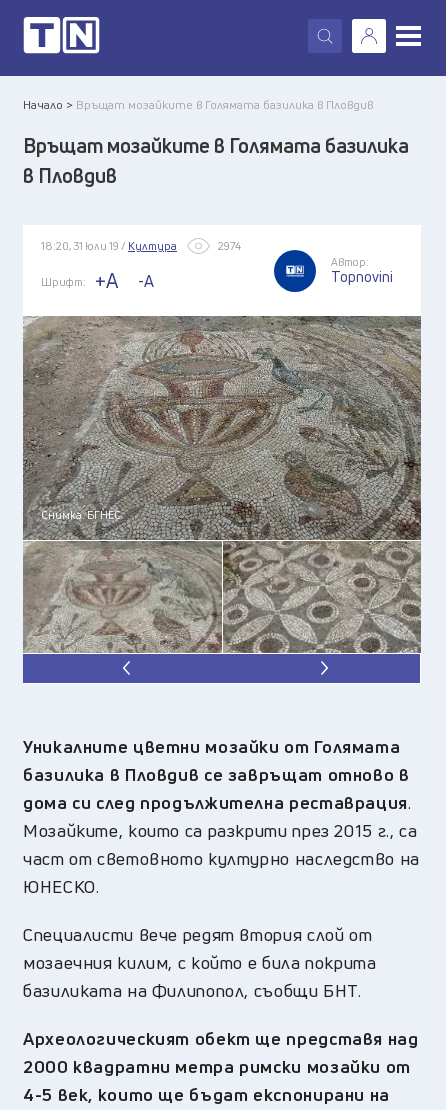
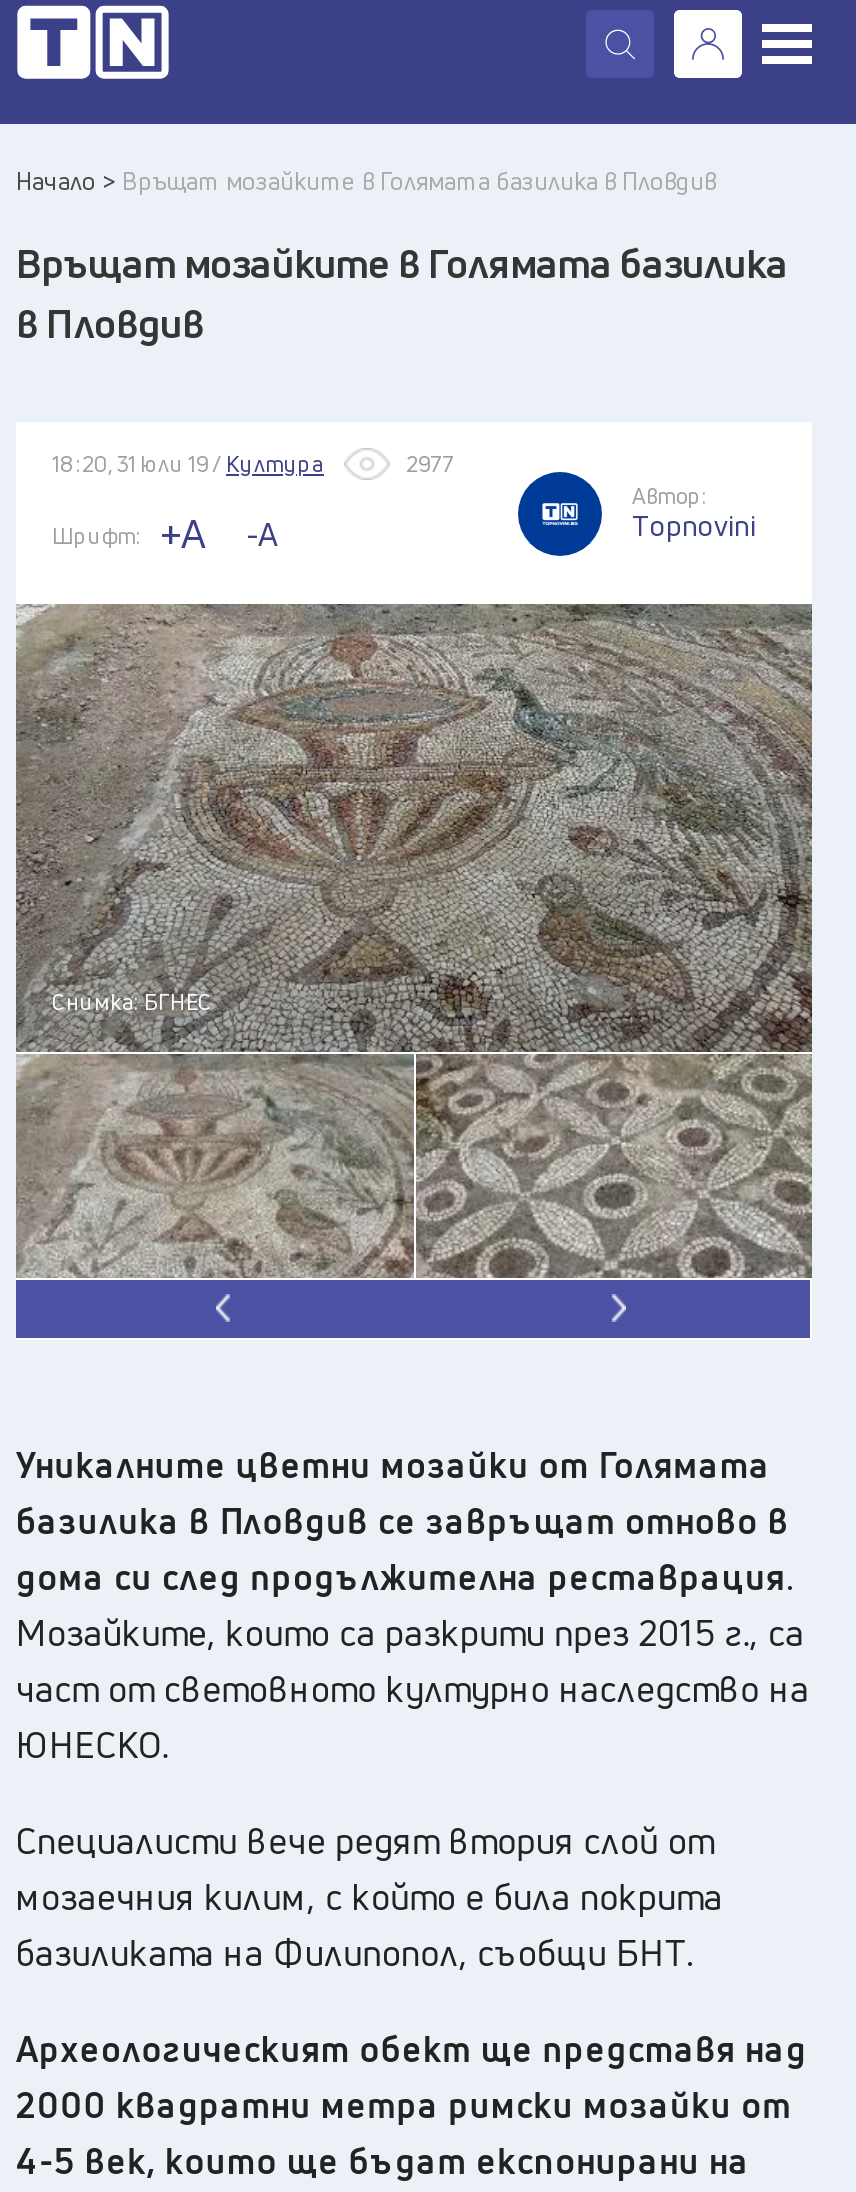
[218,238,241,253] 2974 -> [406,448,454,478] 2977

